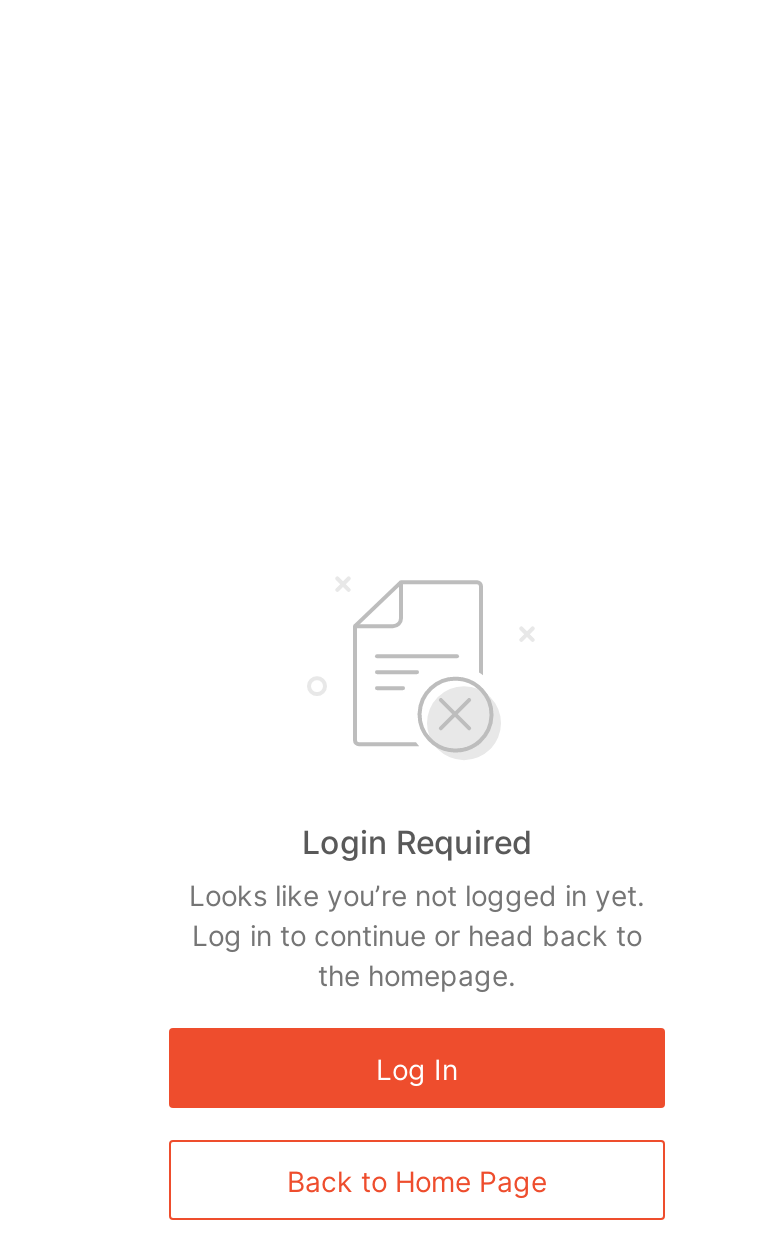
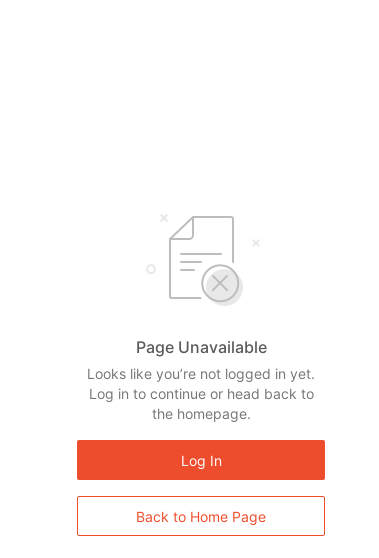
[302,822,532,862] Login Required -> [135,337,266,357] Page Unavailable

